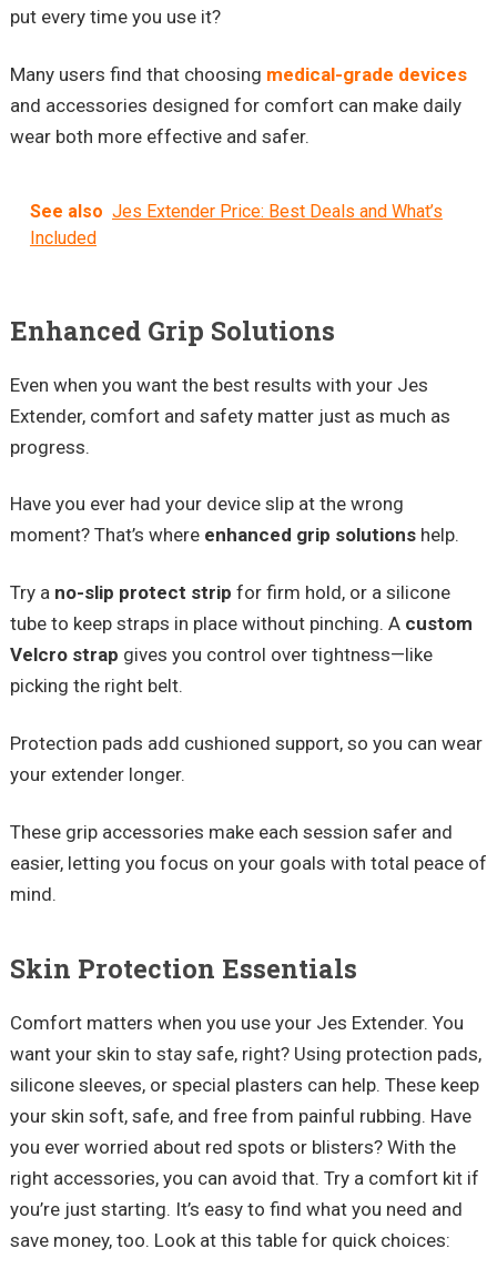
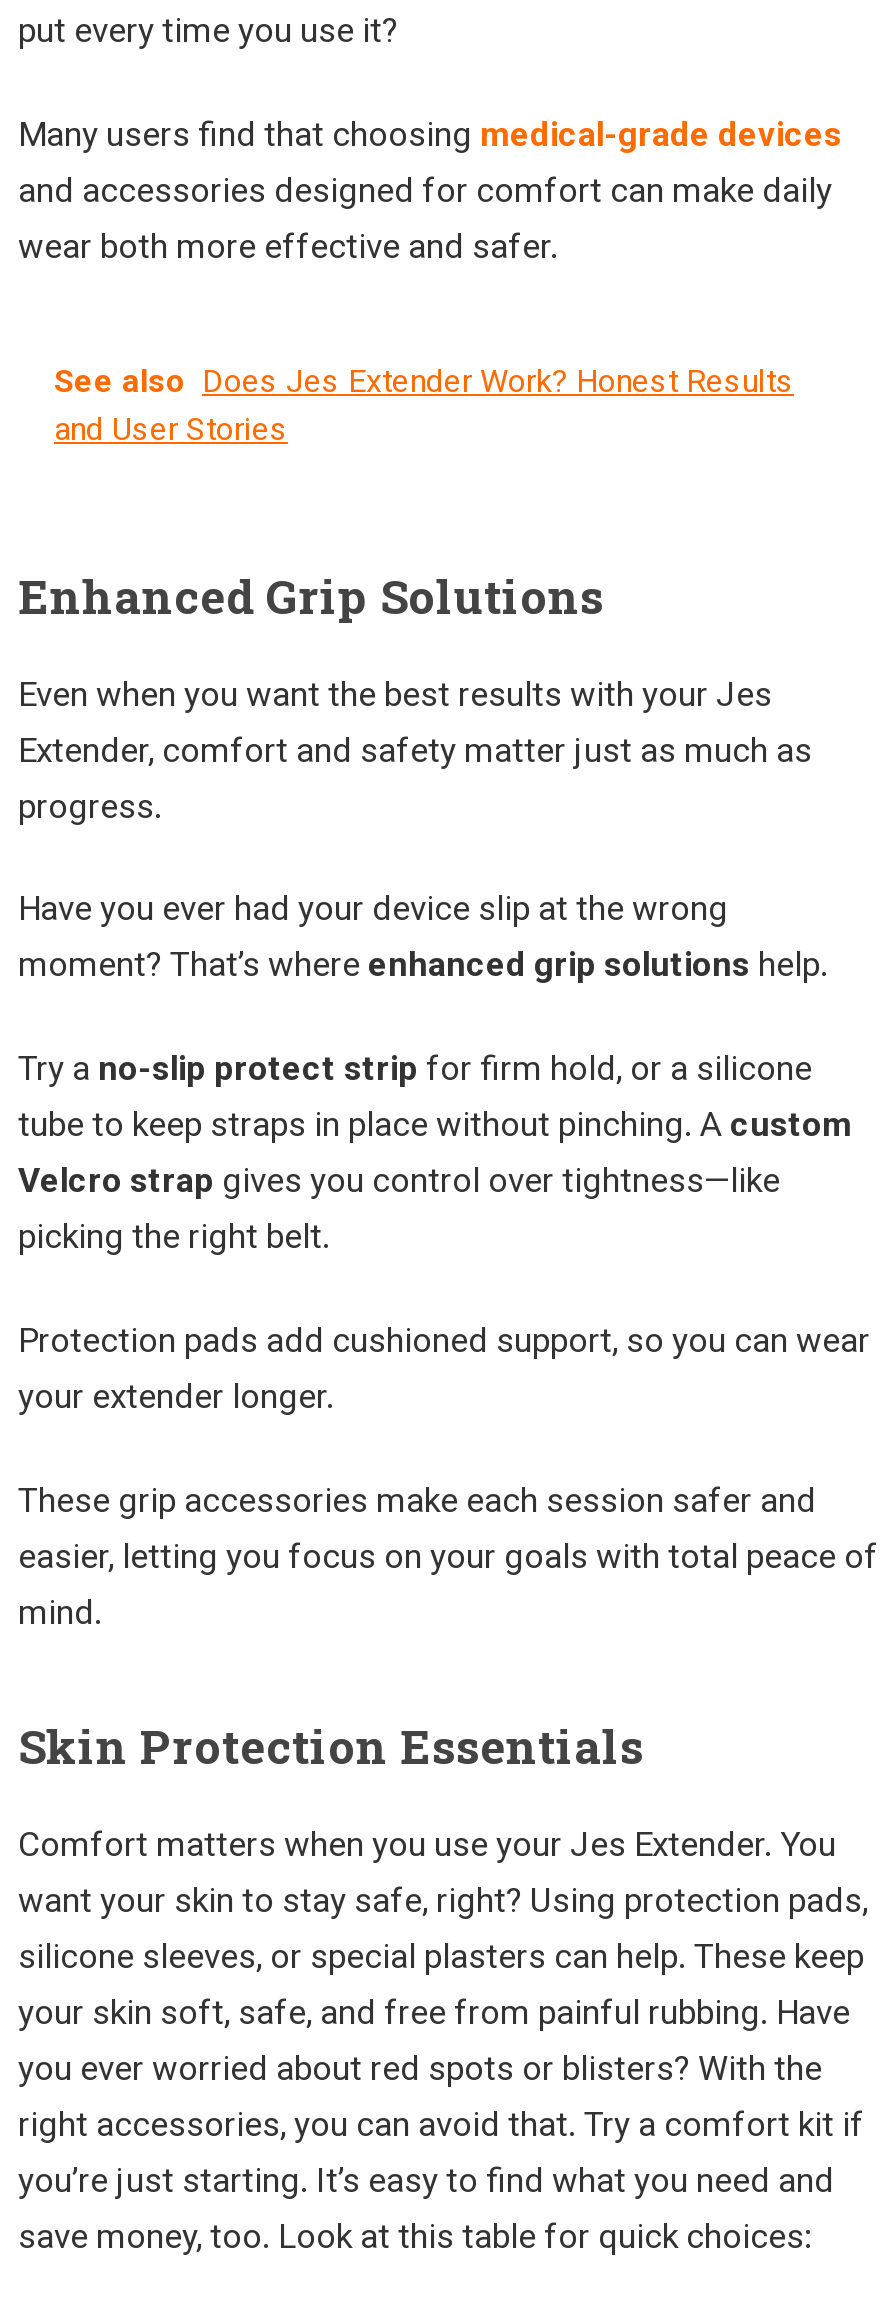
[30,201,443,249] See also Jes Extender Price: Best Deals and What’s | Included -> [54,363,794,449] See also Does Jes Extender Work? Honest Results | and User Stories

